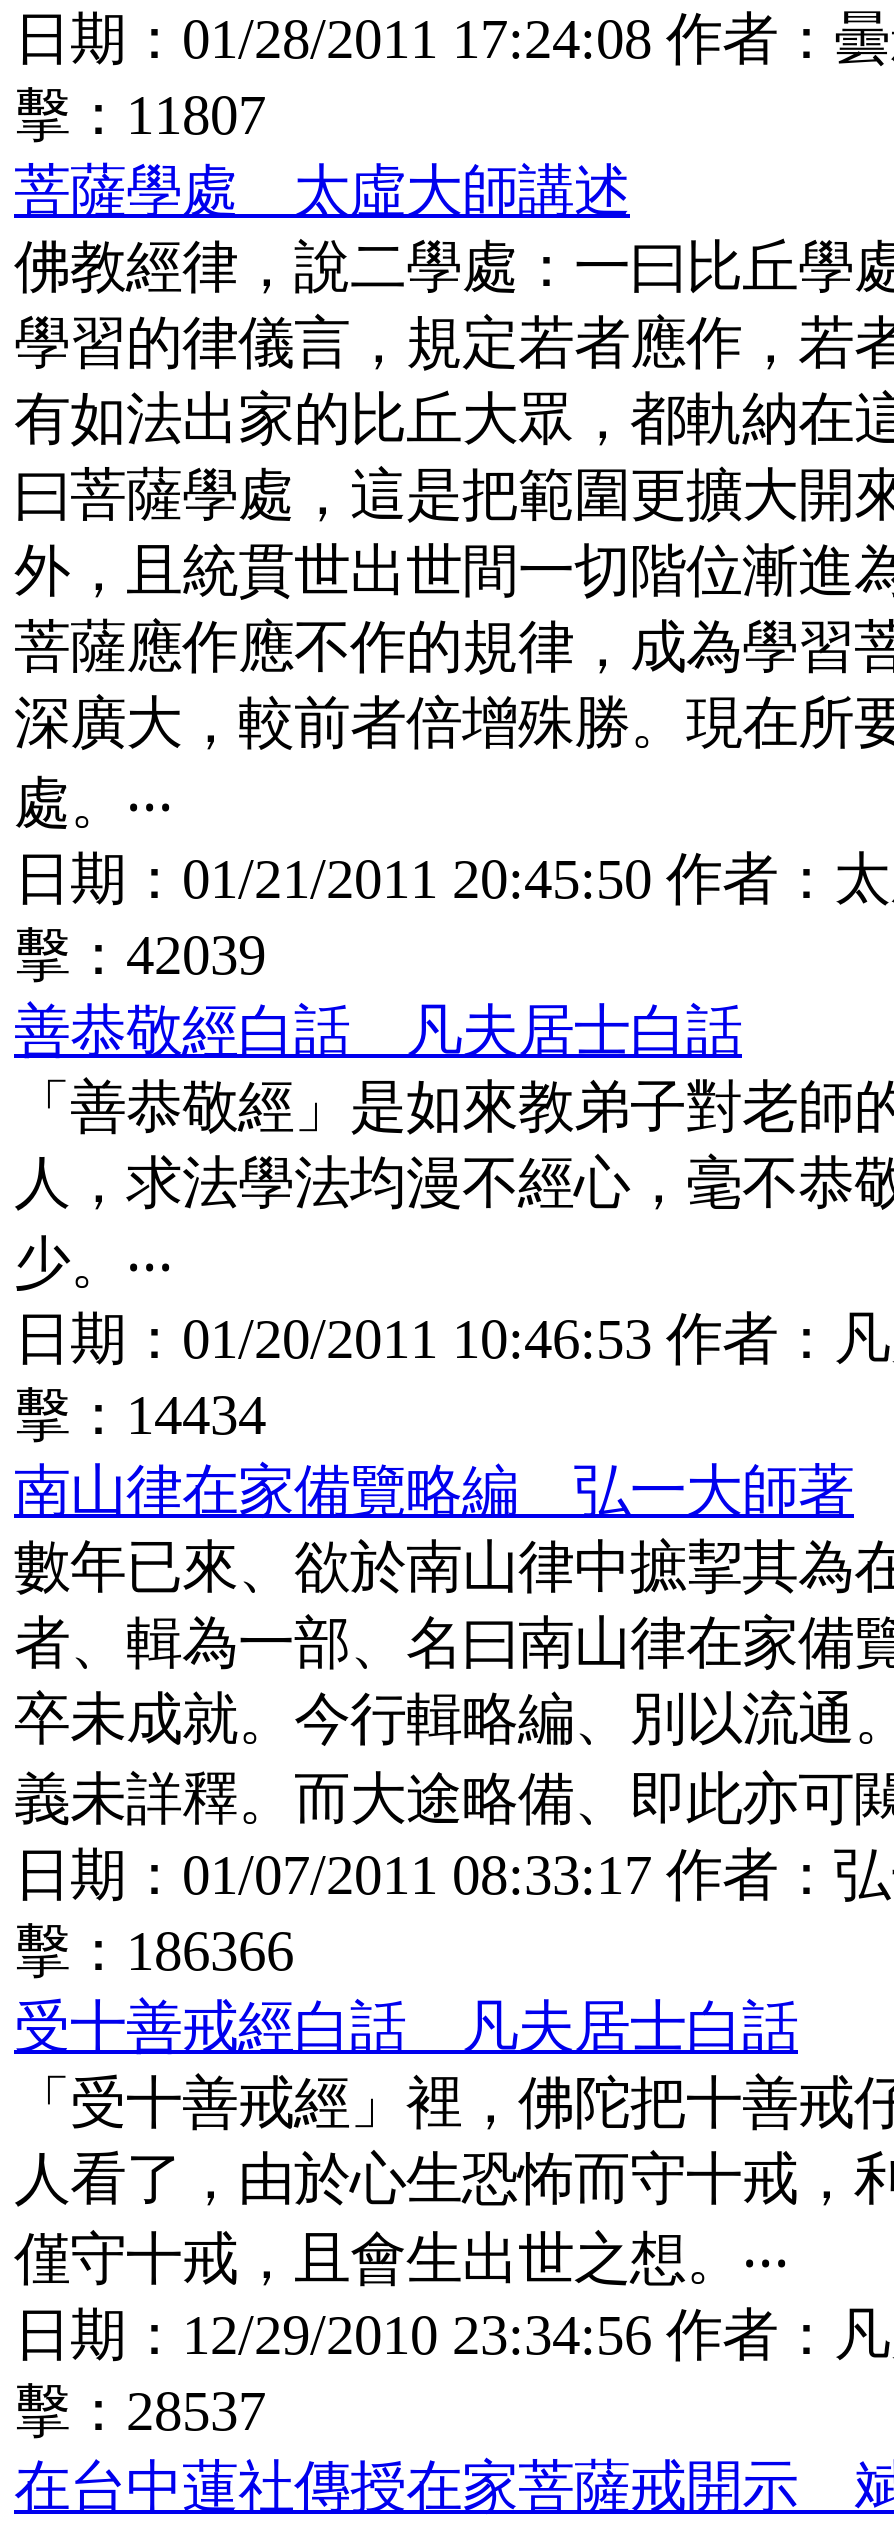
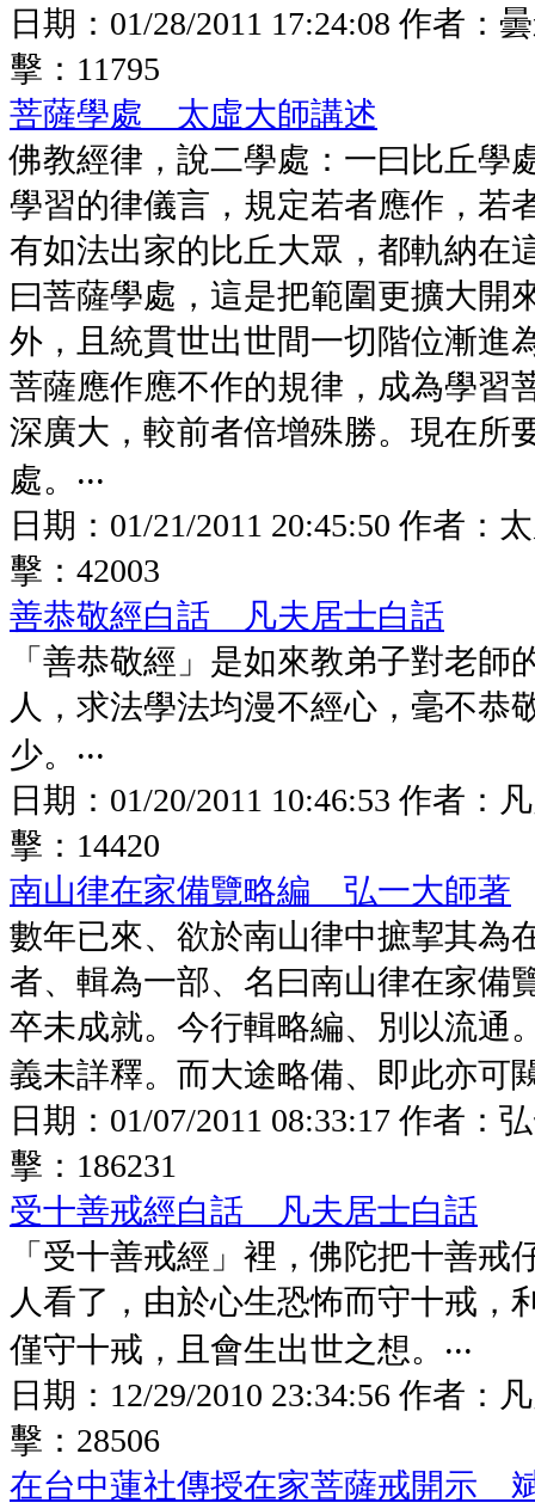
[14,84,266,146] 擊：11807 -> [10,50,160,87] 擊：11795
[14,924,266,986] 擊：42039 -> [10,552,160,589] 擊：42003
[14,1384,266,1446] 擊：14434 -> [10,827,160,864] 擊：14420
[14,1920,294,1982] 擊：186366 -> [10,1147,177,1184] 擊：186231
[14,2380,266,2442] 擊：28537 -> [10,1422,160,1459] 擊：28506

